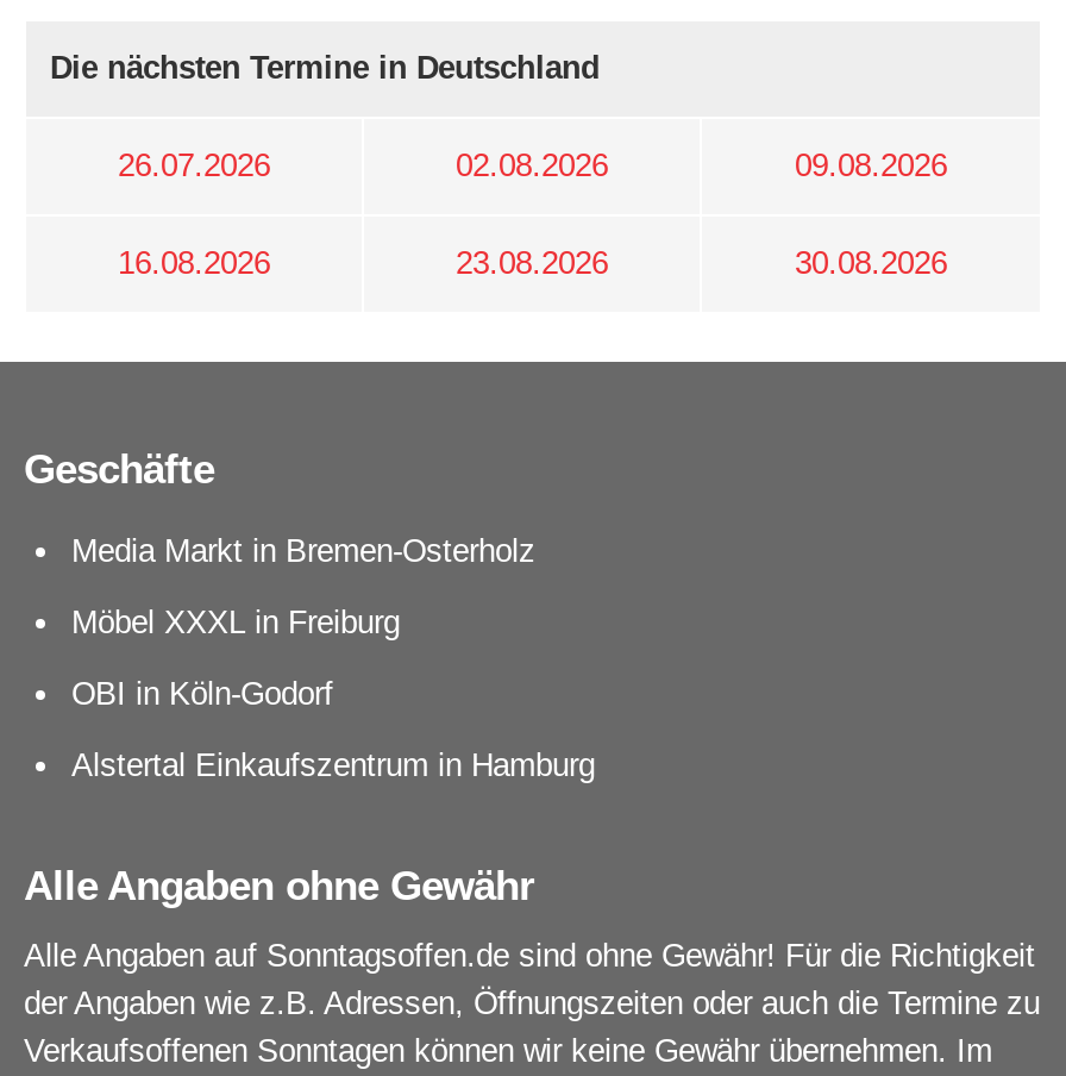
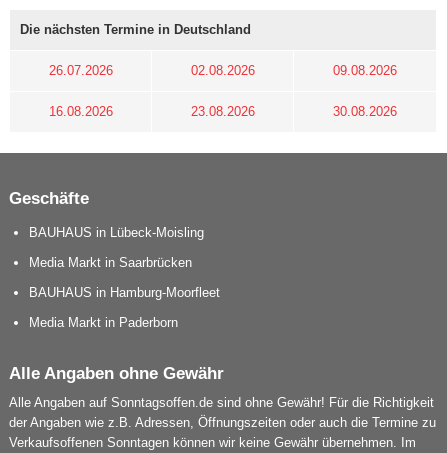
[71,534,535,570] Media Markt in Bremen-Osterholz -> [29,225,204,240] BAUHAUS in Lübeck-Moisling
[71,606,400,641] Möbel XXXL in Freiburg -> [29,255,192,270] Media Markt in Saarbrücken
[71,677,333,713] OBI in Köln-Godorf -> [29,285,220,300] BAUHAUS in Hamburg-Moorfleet
[71,748,595,784] Alstertal Einkaufszentrum in Hamburg -> [29,315,178,330] Media Markt in Paderborn

